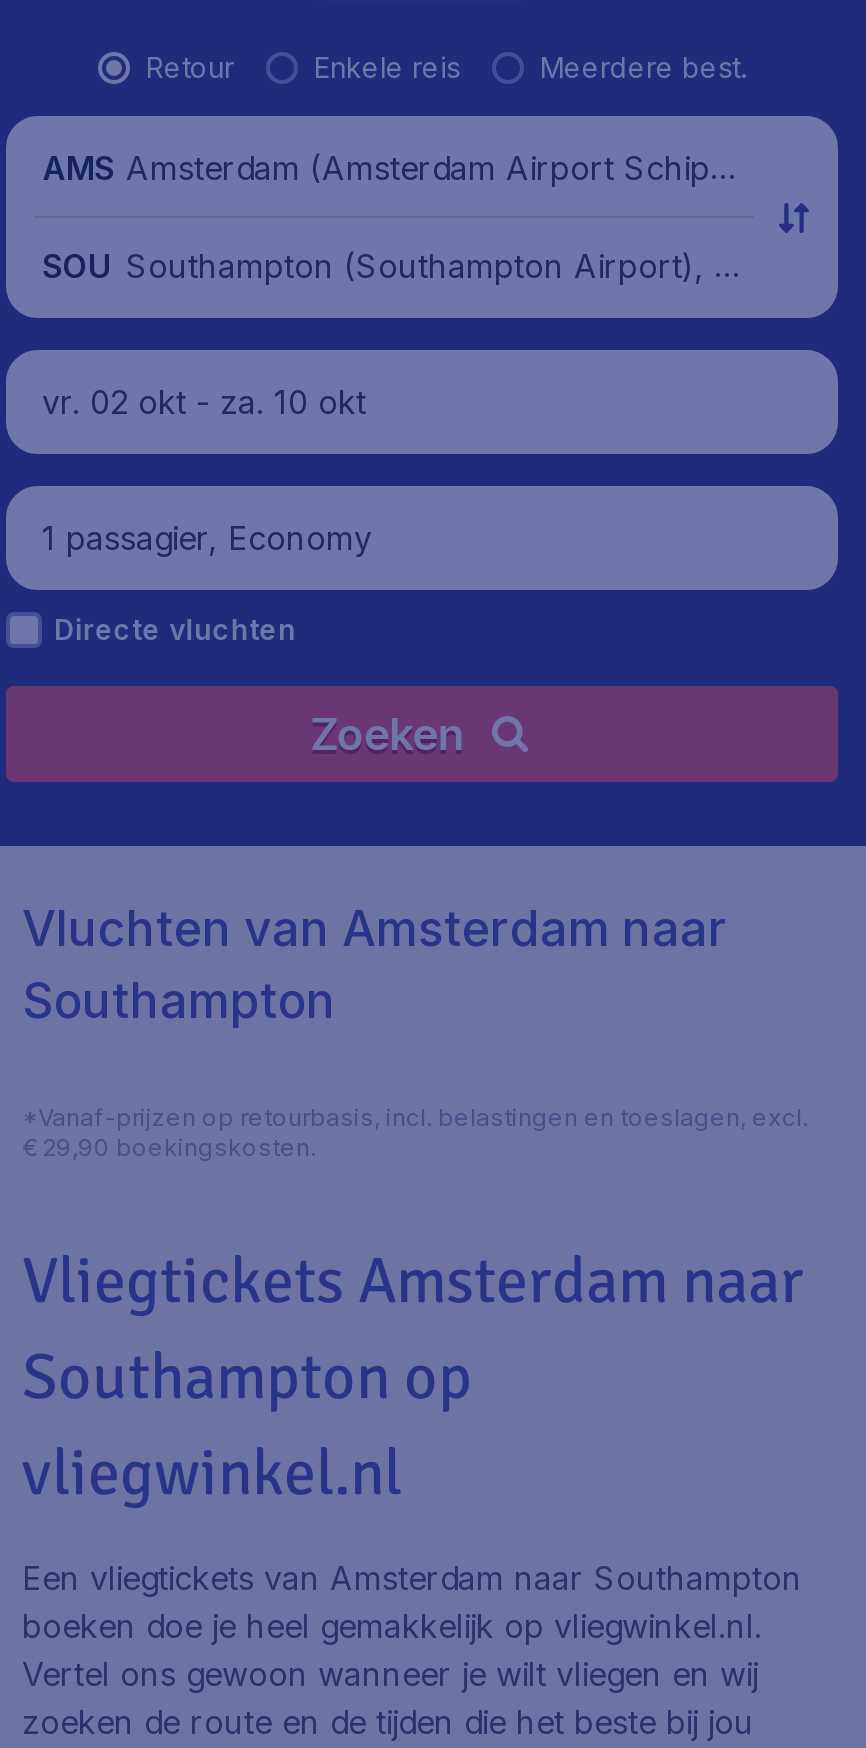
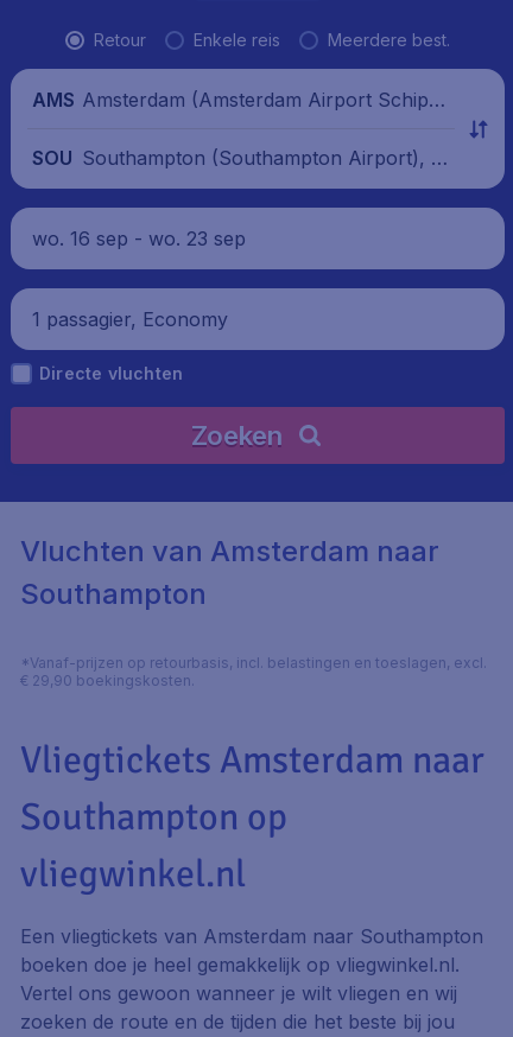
[42,381,366,421] vr. 02 okt - za. 10 okt -> [32,226,246,250] wo. 16 sep - wo. 23 sep

